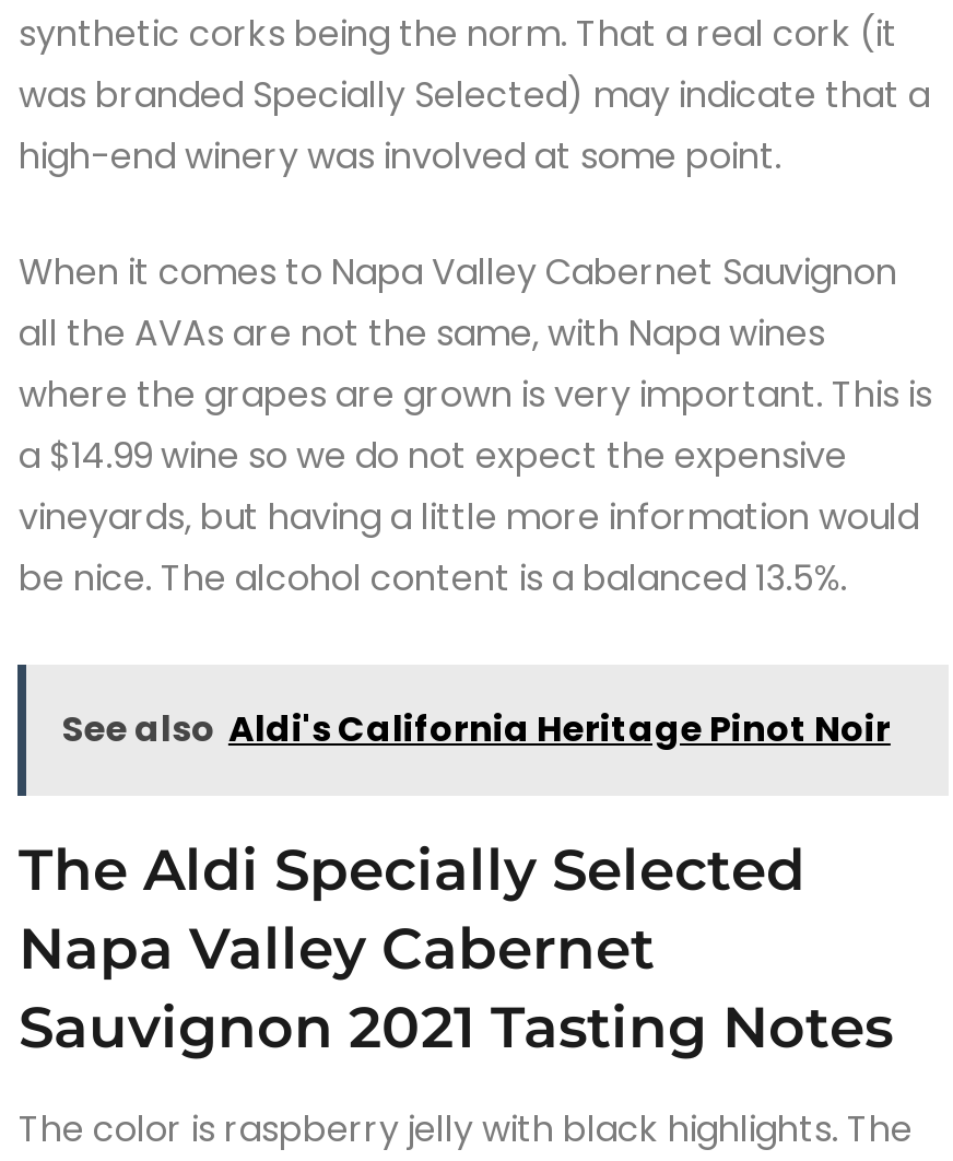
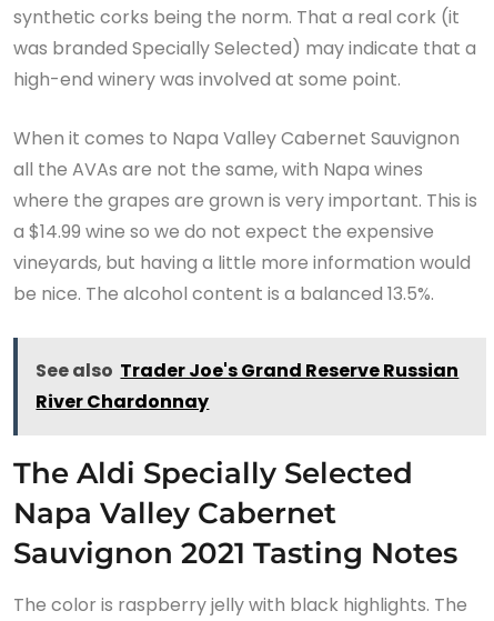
[62,703,890,753] See also Aldi's California Heritage Pinot Noir -> [36,357,459,414] See also Trader Joe's Grand Reserve Russian | River Chardonnay

